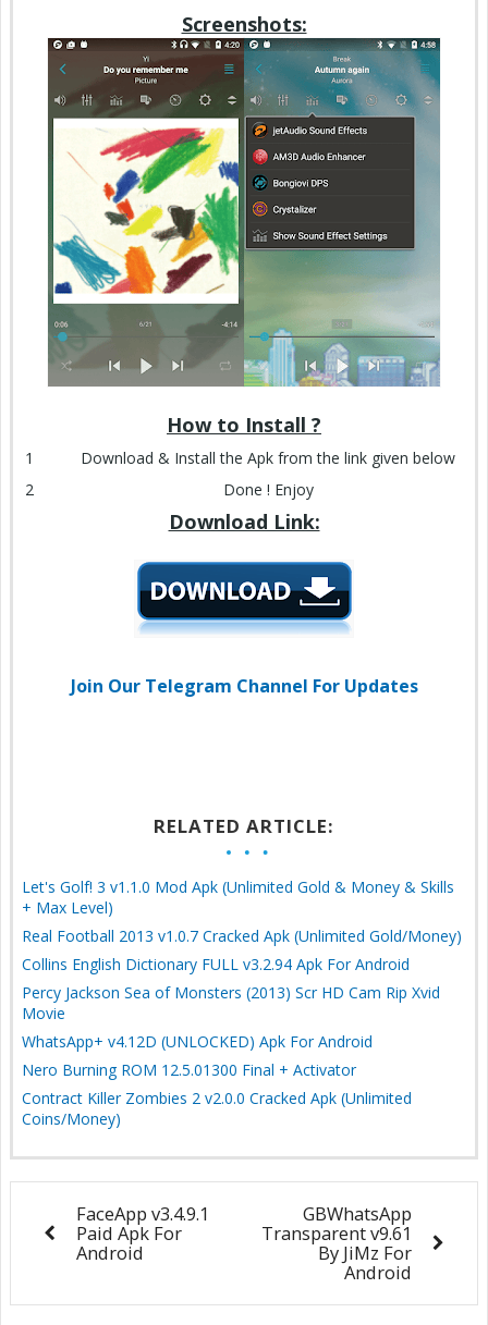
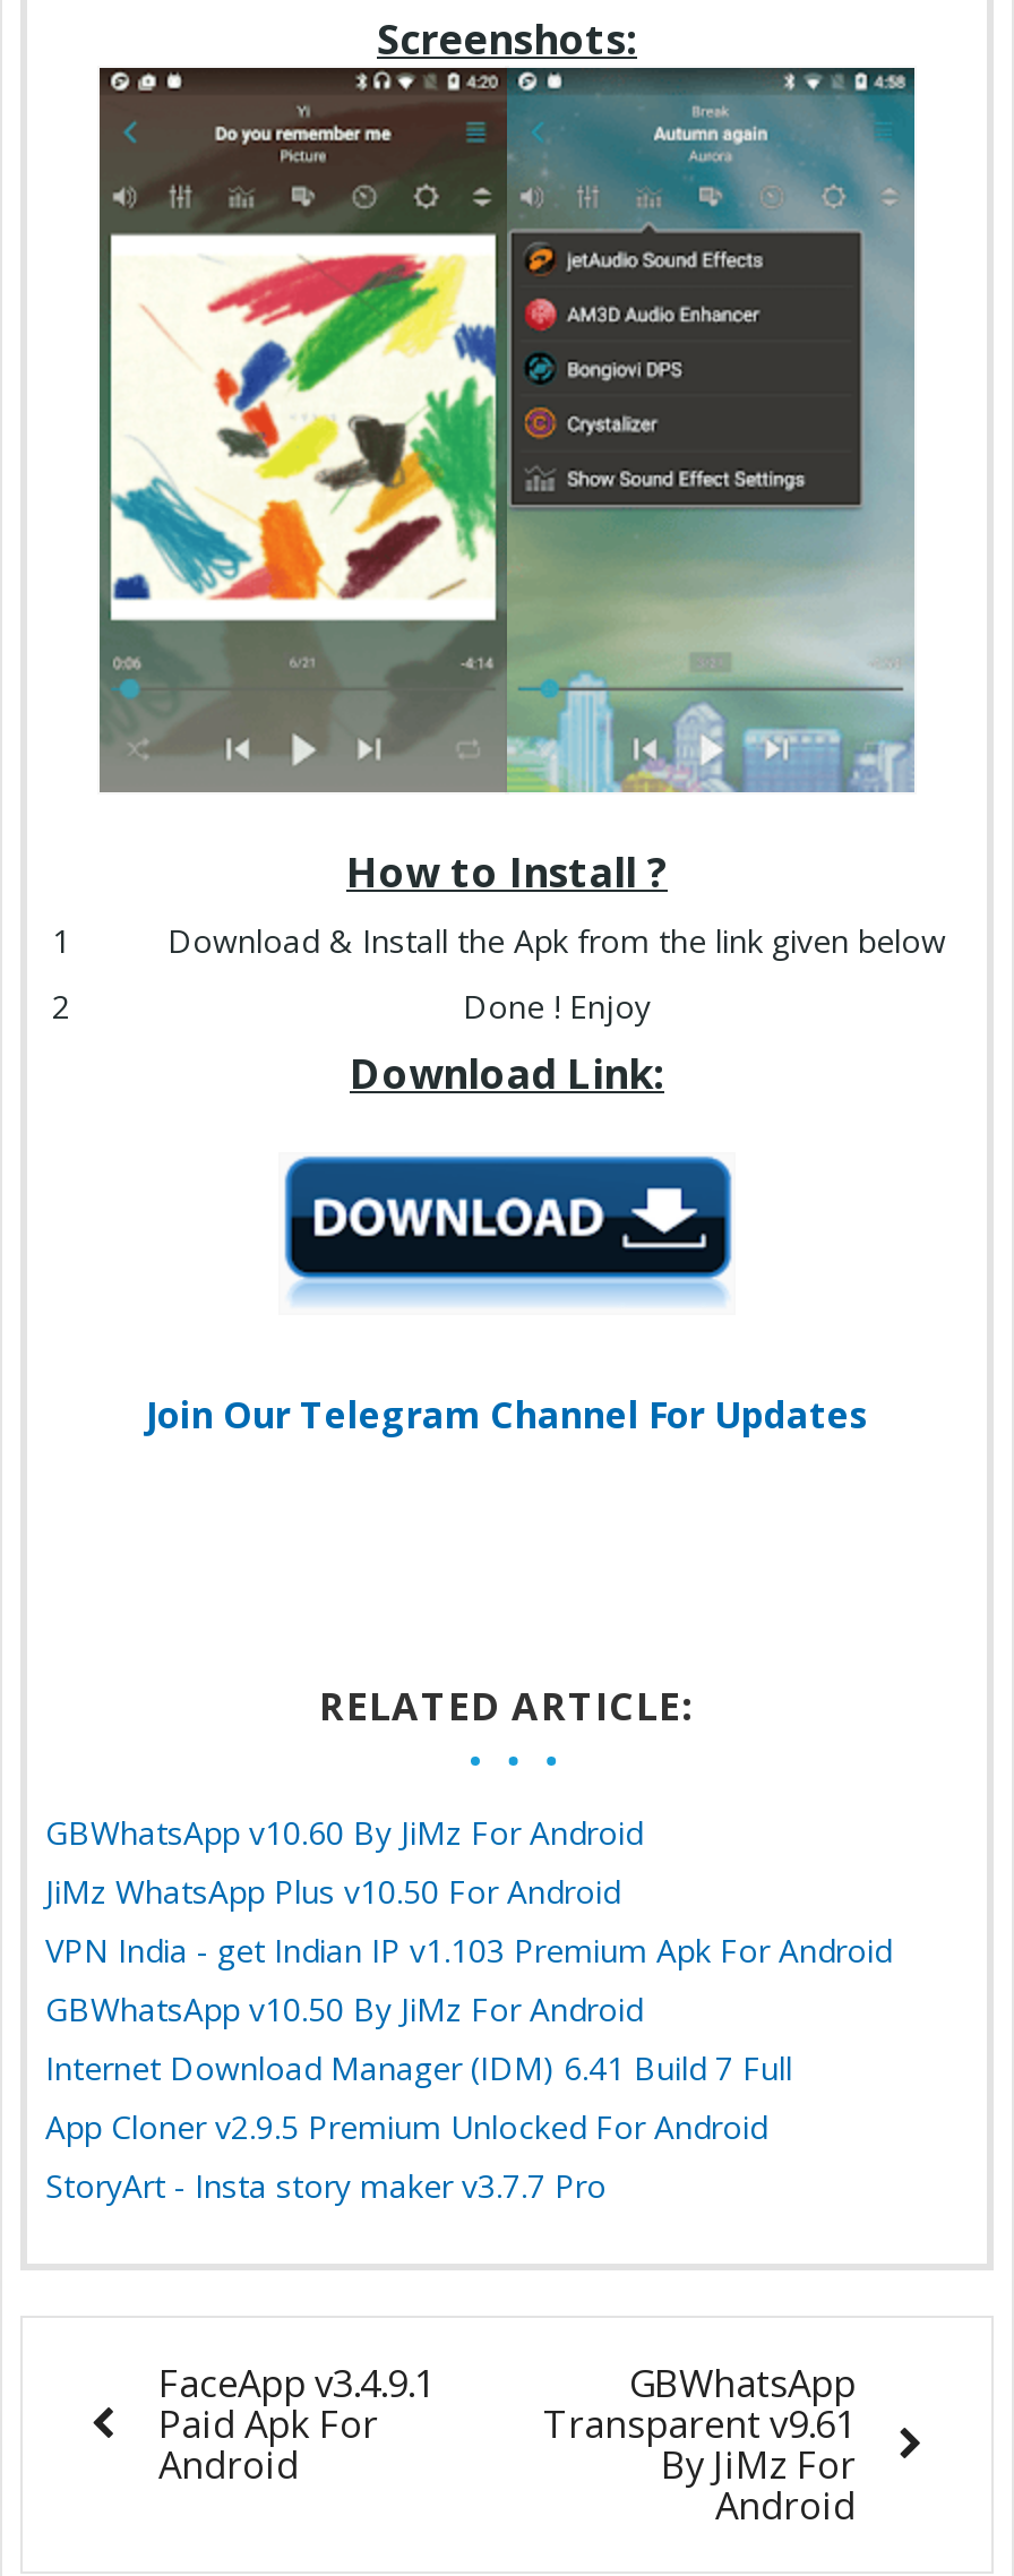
[22,876,462,1129] Let's Golf! 3 v1.1.0 Mod Apk (Unlimited Gold & Money & Skills | + Max Level) | Real Football 2013 v1.0.7 Cracked Apk (Unlimited Gold/Money) | Collins English Dictionary FULL v3.2.94 Apk For Android | Percy Jackson Sea of Monsters (2013) Scr HD Cam Rip Xvid | Movie | WhatsApp+ v4.12D (UNLOCKED) Apk For Android | Nero Burning ROM 12.5.01300 Final + Activator | Contract Killer Zombies 2 v2.0.0 Cracked Apk (Unlimited | Coins/Money) -> [45,1810,892,2206] GBWhatsApp v10.60 By JiMz For Android | JiMz WhatsApp Plus v10.50 For Android | VPN India - get Indian IP v1.103 Premium Apk For Android | GBWhatsApp v10.50 By JiMz For Android | Internet Download Manager (IDM) 6.41 Build 7 Full | App Cloner v2.9.5 Premium Unlocked For Android | StoryArt - Insta story maker v3.7.7 Pro

